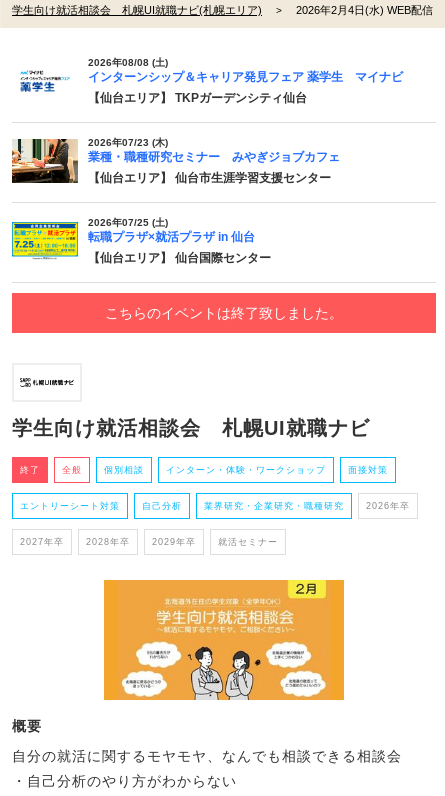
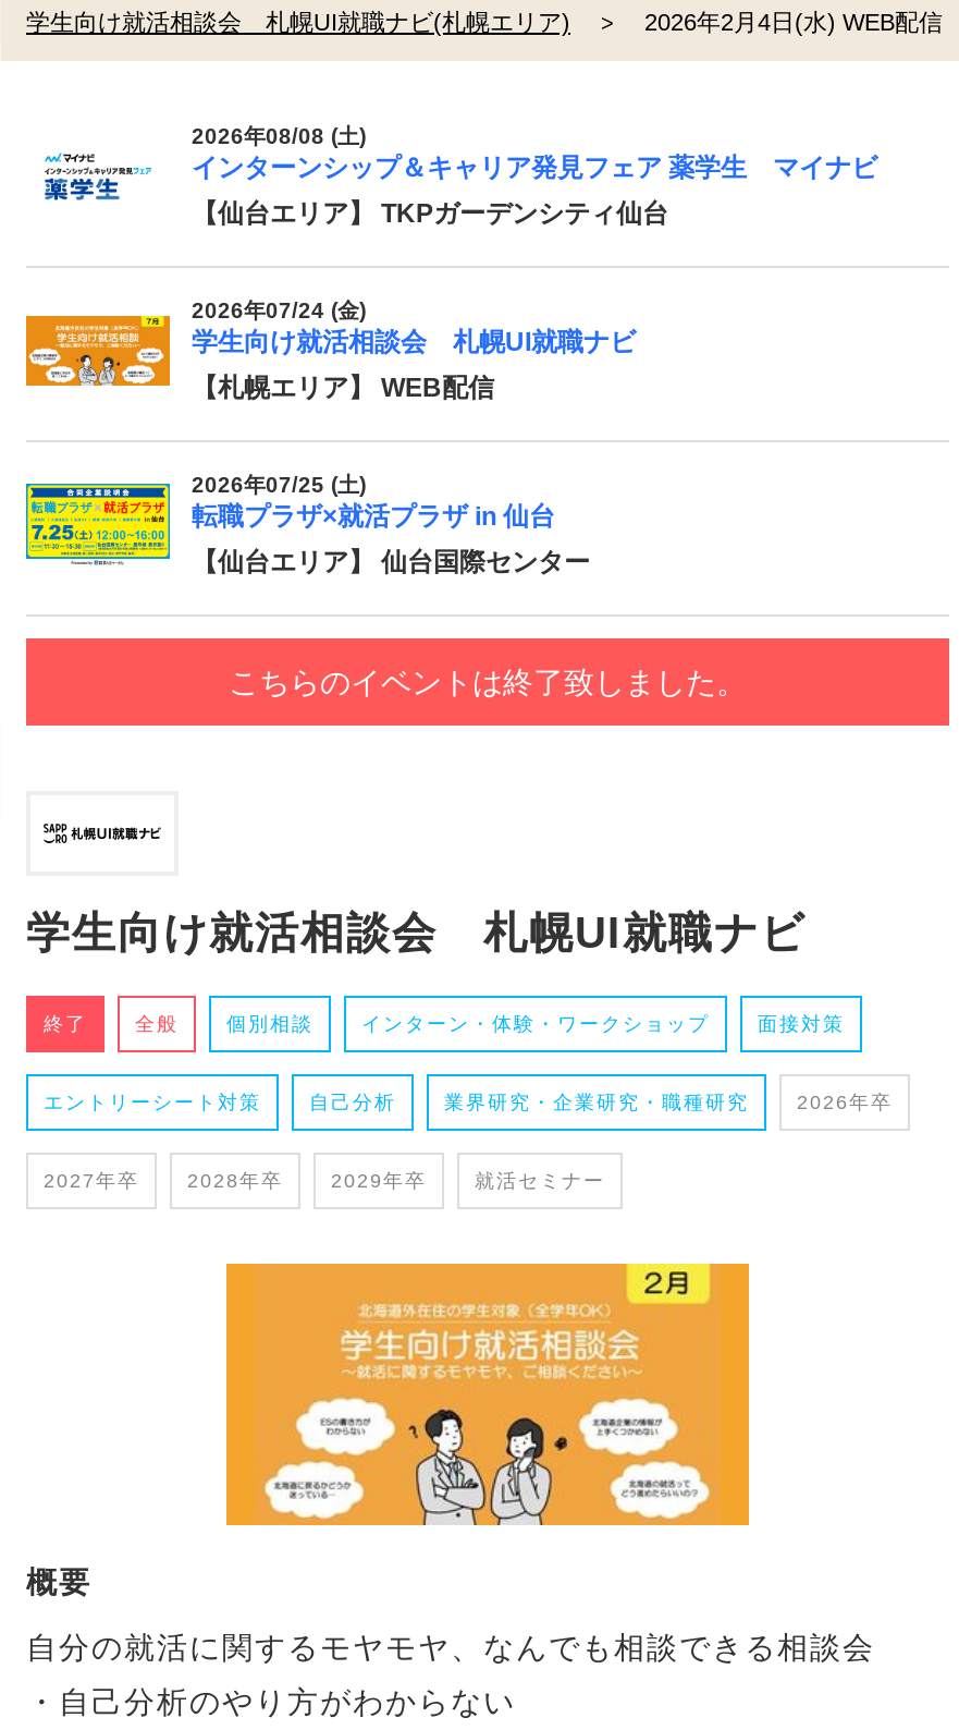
[11,137,340,184] [image] | 2026年07/23 (木) | 業種・職種研究セミナー みやぎジョブカフェ -> [24,299,636,399] [image] | 2026年07/24 (金) | 学生向け就活相談会 札幌UI就職ナビ
[88,171,331,185] 【仙台エリア】 仙台市生涯学習支援センター -> [192,373,494,403] 【札幌エリア】 WEB配信

